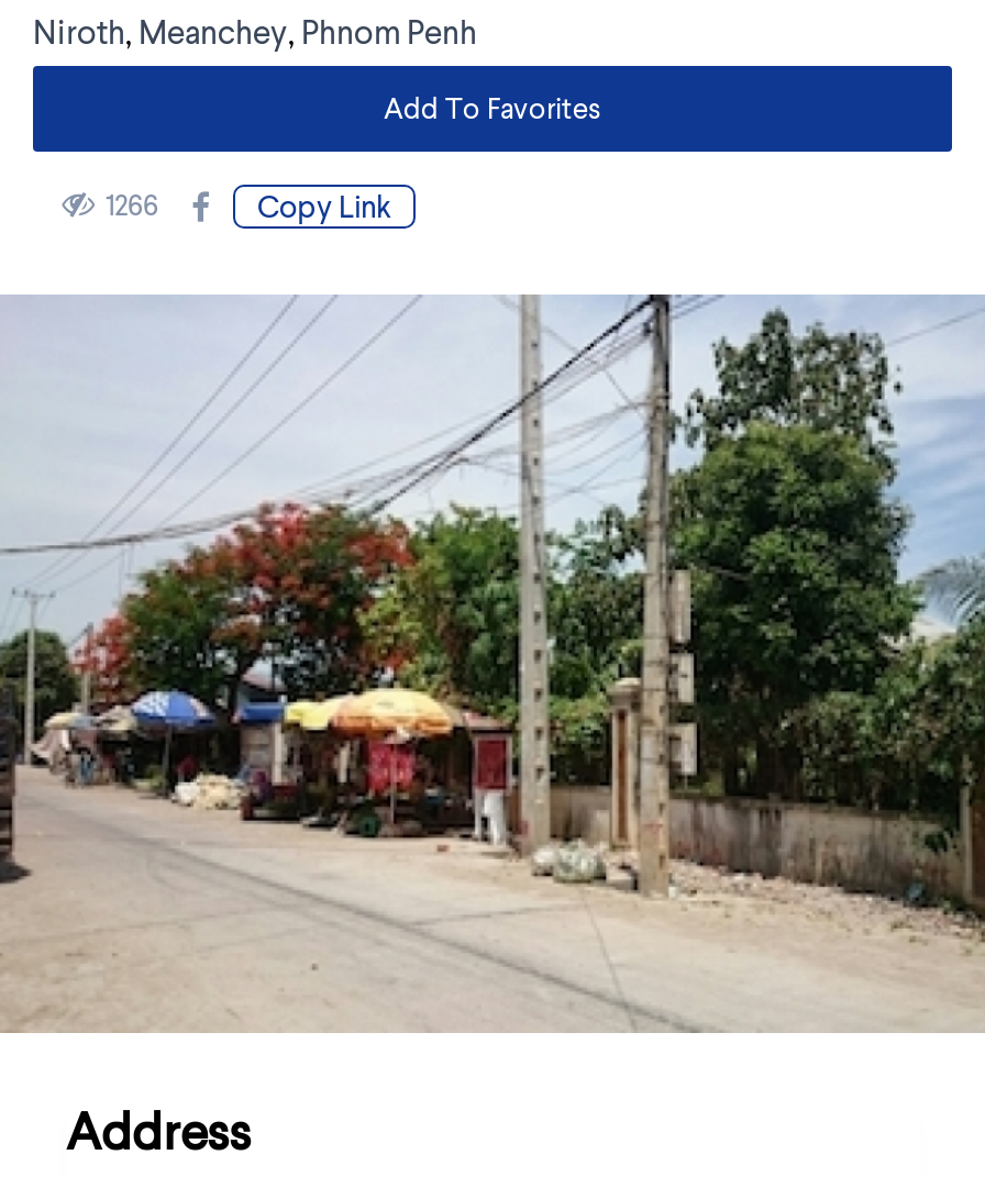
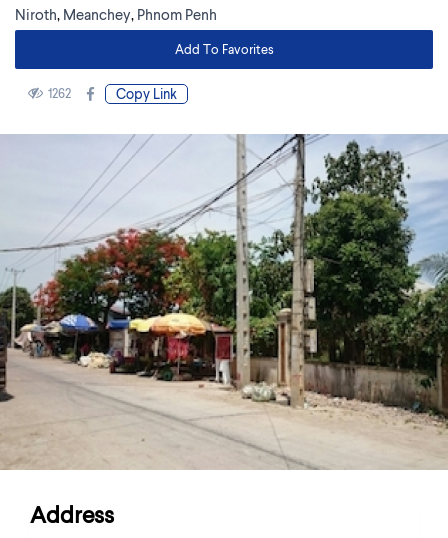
[106,187,158,222] 1266 -> [48,85,71,101] 1262

